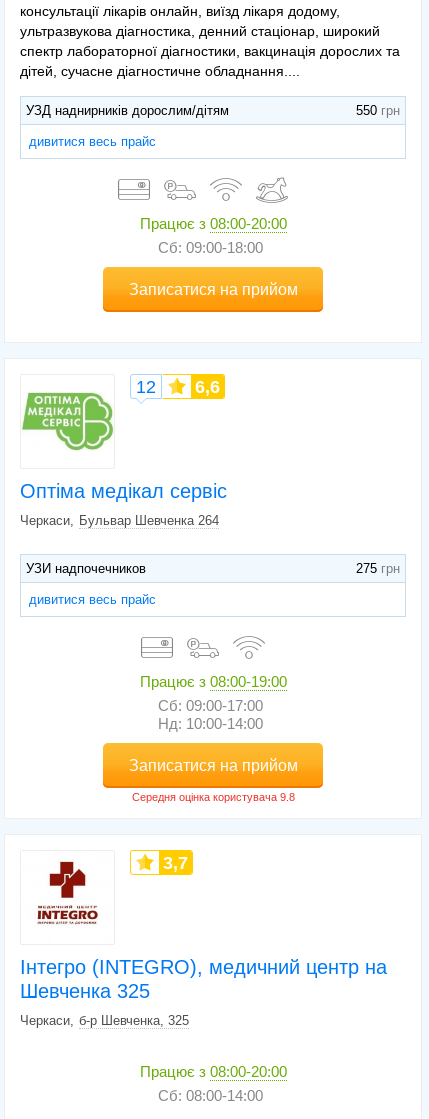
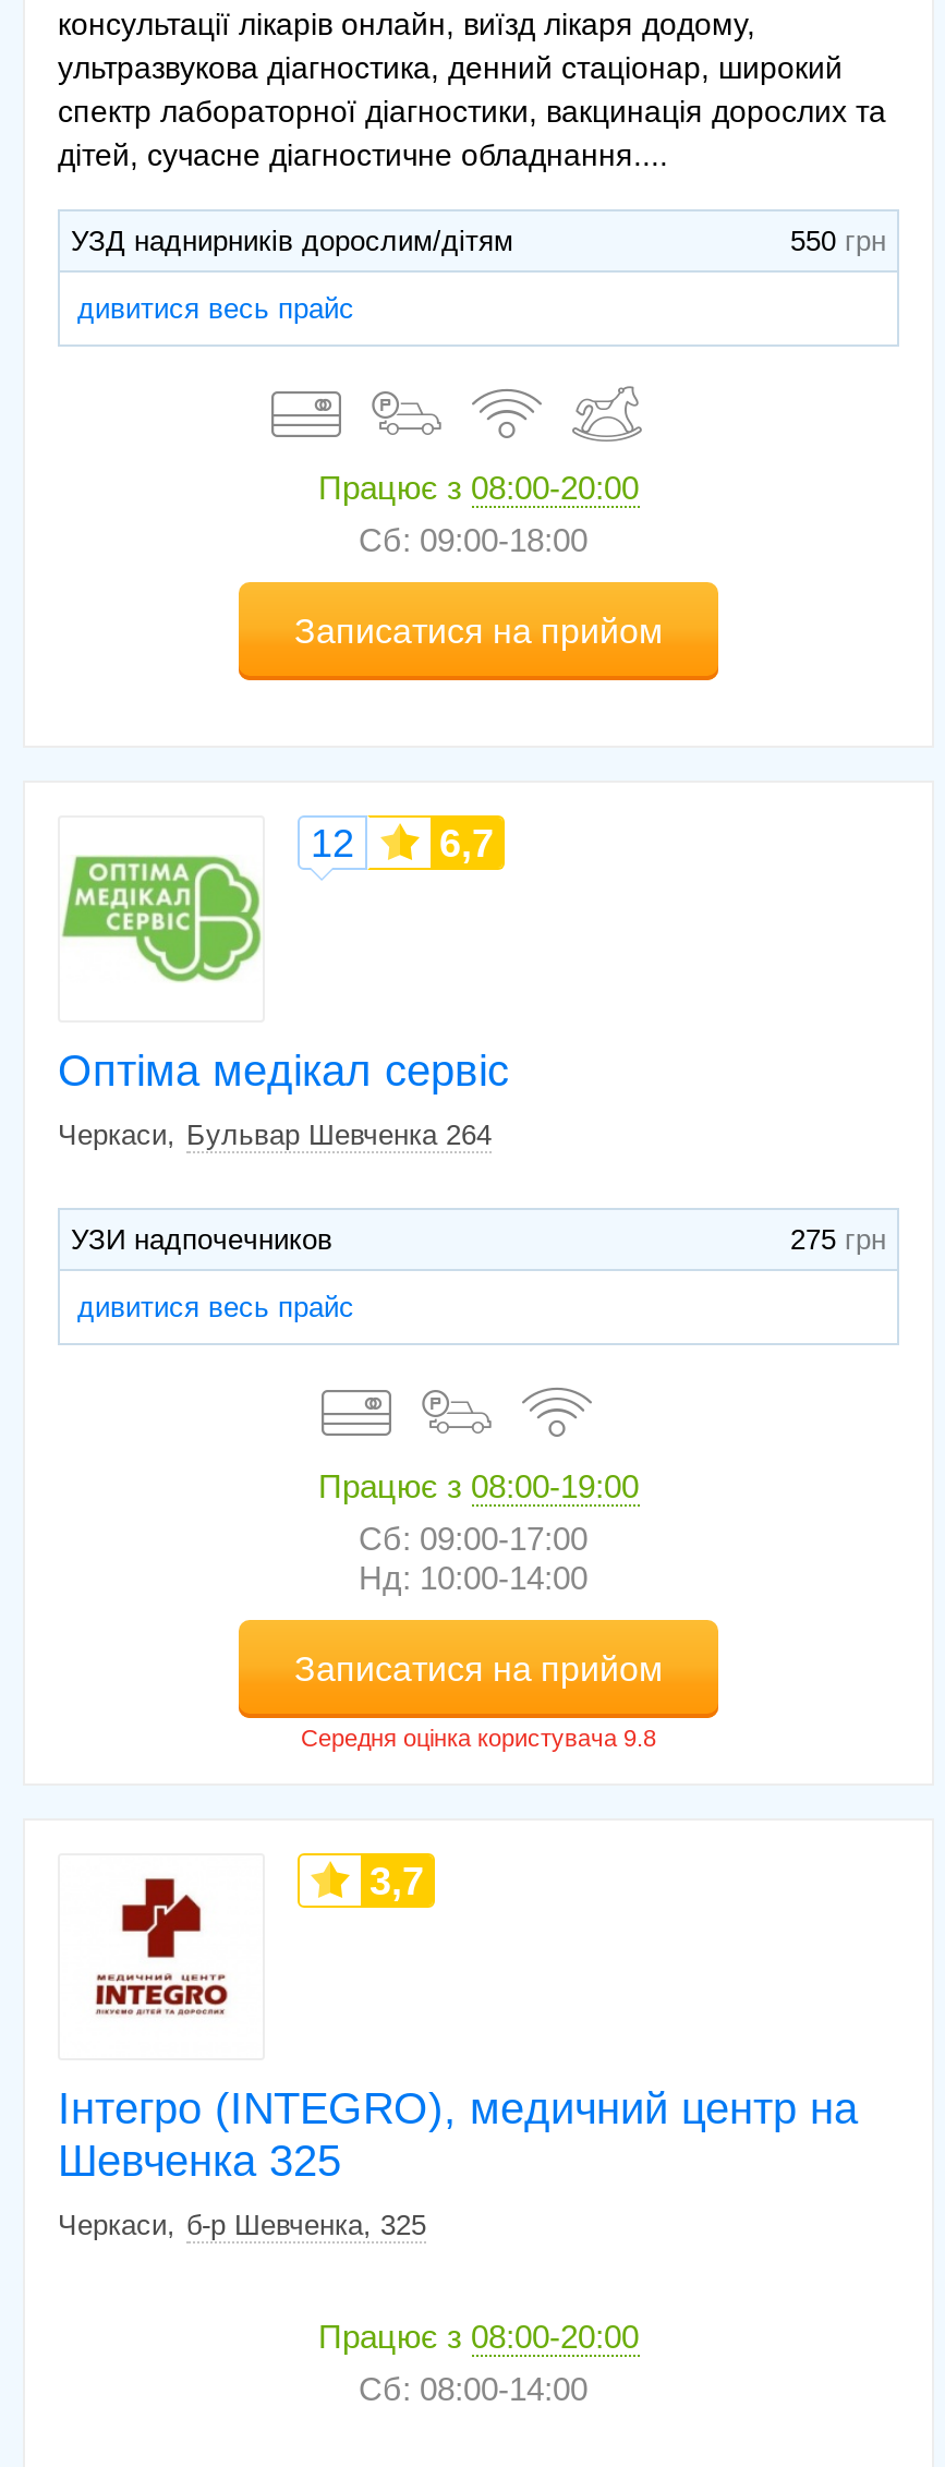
[136,377,220,397] 12 6,6 -> [311,822,494,865] 12 6,7

